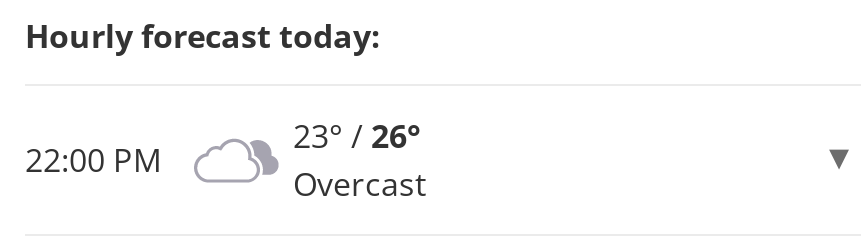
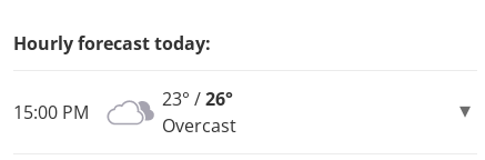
[25,137,161,181] 22:00 PM -> [13,100,89,124] 15:00 PM

